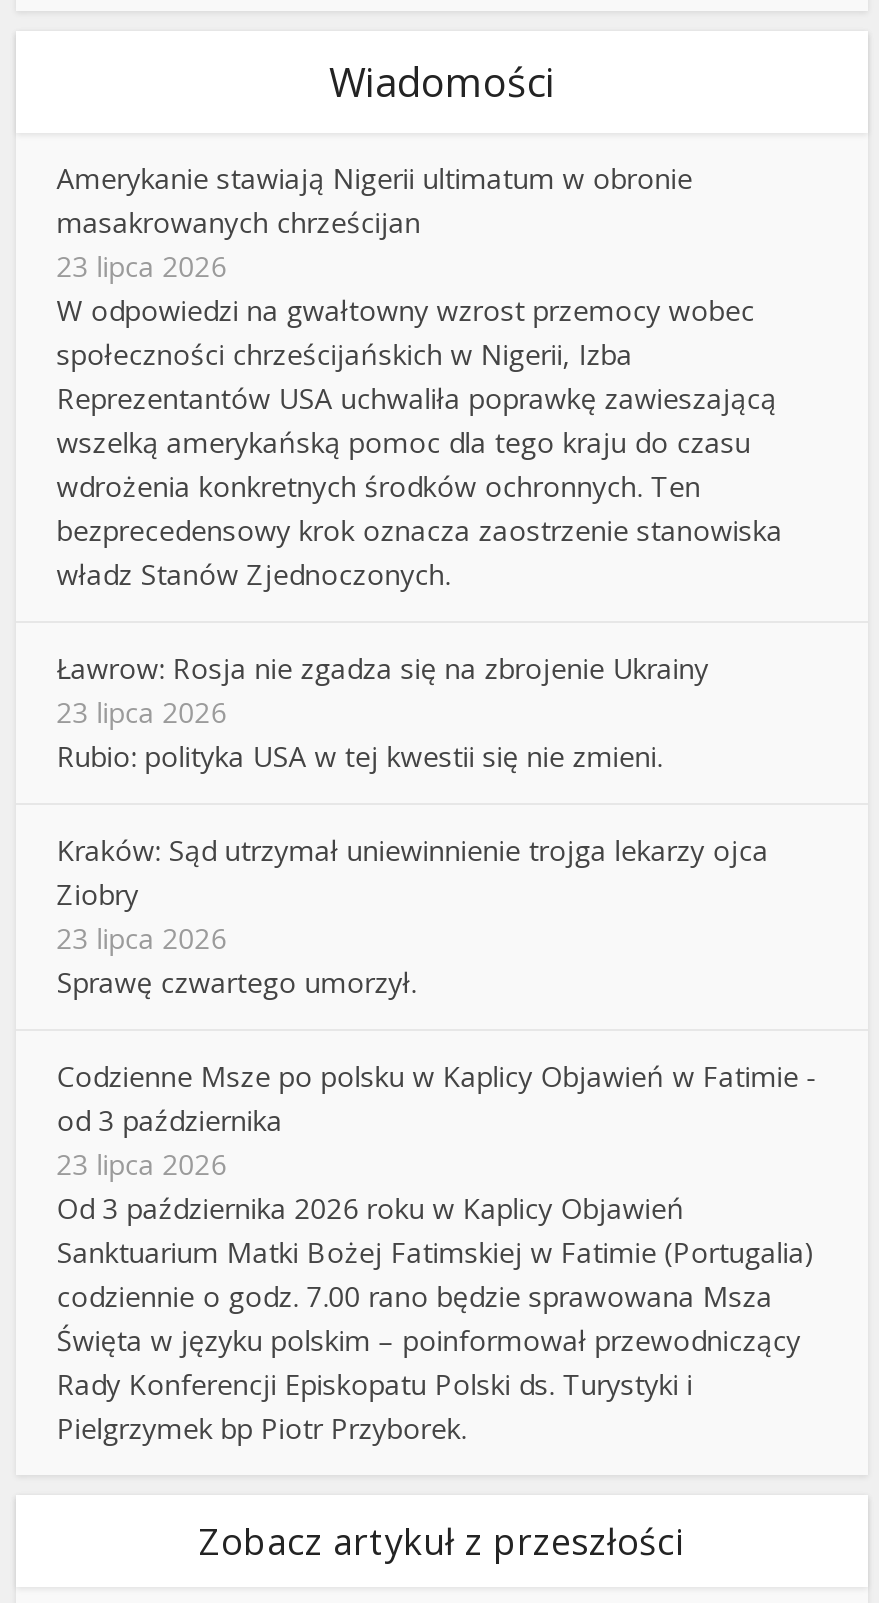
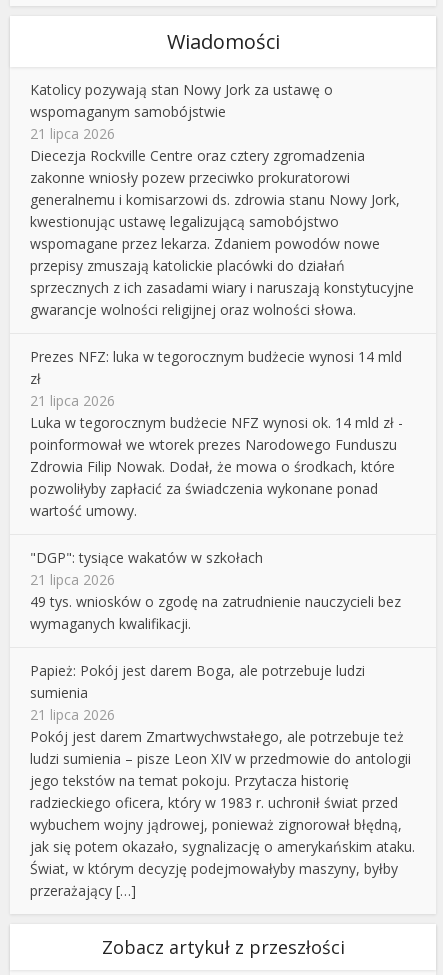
[56,160,782,594] Amerykanie stawiają Nigerii ultimatum w obronie | masakrowanych chrześcijan | 23 lipca 2026 | W odpowiedzi na gwałtowny wzrost przemocy wobec | społeczności chrześcijańskich w Nigerii, Izba | Reprezentantów USA uchwaliła poprawkę zawieszającą | wszelką amerykańską pomoc dla tego kraju do czasu | wdrożenia konkretnych środków ochronnych. Ten | bezprecedensowy krok oznacza zaostrzenie stanowiska | władz Stanów Zjednoczonych. -> [30,80,414,319] Katolicy pozywają stan Nowy Jork za ustawę o | wspomaganym samobójstwie | 21 lipca 2026 | Diecezja Rockville Centre oraz cztery zgromadzenia | zakonne wniosły pozew przeciwko prokuratorowi | generalnemu i komisarzowi ds. zdrowia stanu Nowy Jork, | kwestionując ustawę legalizującą samobójstwo | wspomagane przez lekarza. Zdaniem powodów nowe | przepisy zmuszają katolickie placówki do działań | sprzecznych z ich zasadami wiary i naruszają konstytucyjne | gwarancje wolności religijnej oraz wolności słowa.
[56,650,708,776] Ławrow: Rosja nie zgadza się na zbrojenie Ukrainy | 23 lipca 2026 | Rubio: polityka USA w tej kwestii się nie zmieni. -> [30,347,403,520] Prezes NFZ: luka w tegorocznym budżecie wynosi 14 mld | zł | 21 lipca 2026 | Luka w tegorocznym budżecie NFZ wynosi ok. 14 mld zł - | poinformował we wtorek prezes Narodowego Funduszu | Zdrowia Filip Nowak. Dodał, że mowa o środkach, które | pozwoliłyby zapłacić za świadczenia wykonane ponad | wartość umowy.
[56,832,768,1002] Kraków: Sąd utrzymał uniewinnienie trojga lekarzy ojca | Ziobry | 23 lipca 2026 | Sprawę czwartego umorzył. -> [30,548,401,633] "DGP": tysiące wakatów w szkołach | 21 lipca 2026 | 49 tys. wniosków o zgodę na zatrudnienie nauczycieli bez | wymaganych kwalifikacji.
[56,1058,816,1448] Codzienne Msze po polsku w Kaplicy Objawień w Fatimie - | od 3 października | 23 lipca 2026 | Od 3 października 2026 roku w Kaplicy Objawień | Sanktuarium Matki Bożej Fatimskiej w Fatimie (Portugalia) | codziennie o godz. 7.00 rano będzie sprawowana Msza | Święta w języku polskim – poinformował przewodniczący | Rady Konferencji Episkopatu Polski ds. Turystyki i | Pielgrzymek bp Piotr Przyborek. -> [30,661,415,900] Papież: Pokój jest darem Boga, ale potrzebuje ludzi | sumienia | 21 lipca 2026 | Pokój jest darem Zmartwychwstałego, ale potrzebuje też | ludzi sumienia – pisze Leon XIV w przedmowie do antologii | jego tekstów na temat pokoju. Przytacza historię | radzieckiego oficera, który w 1983 r. uchronił świat przed | wybuchem wojny jądrowej, ponieważ zignorował błędną, | jak się potem okazało, sygnalizację o amerykańskim ataku. | Świat, w którym decyzję podejmowałyby maszyny, byłby | przerażający […]

